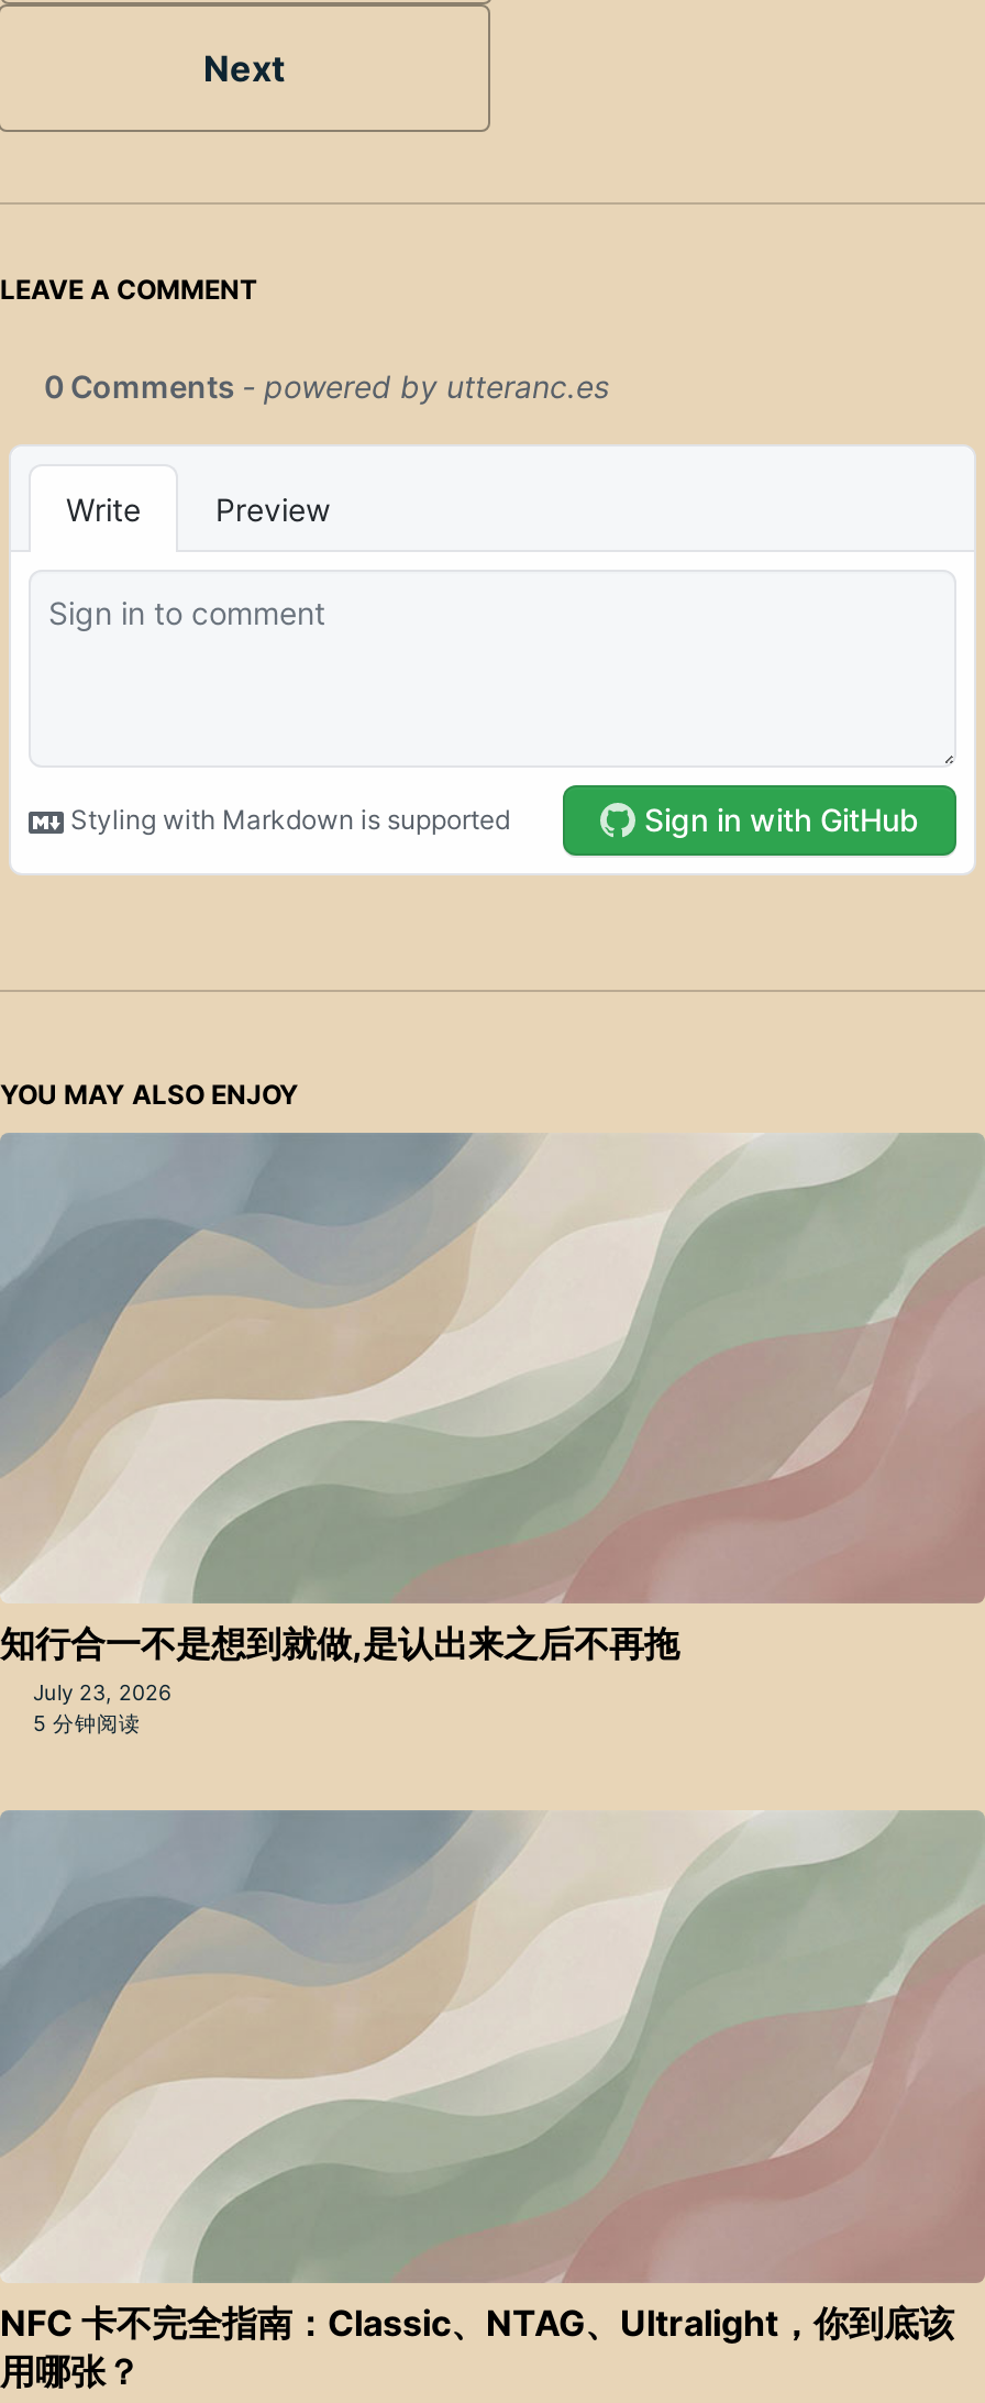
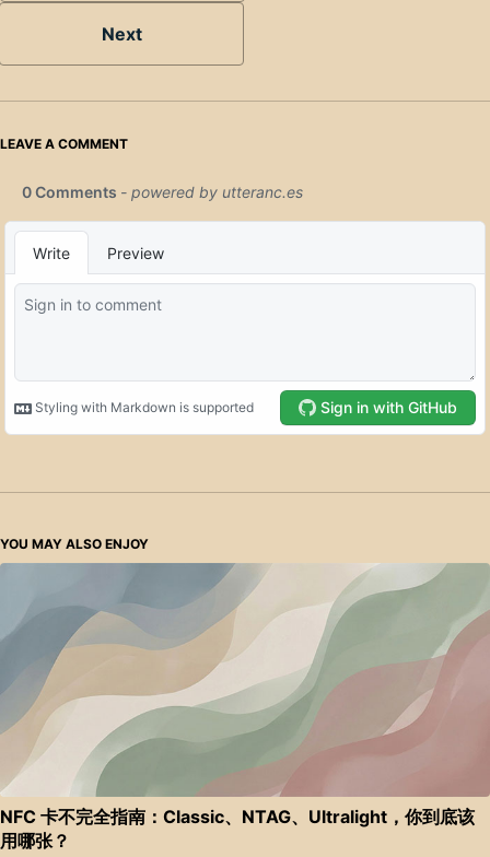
[0,1622,679,1736] 知行合一不是想到就做,是认出来之后不再拖 | July 23, 2026 | 5 分钟阅读 -> none

